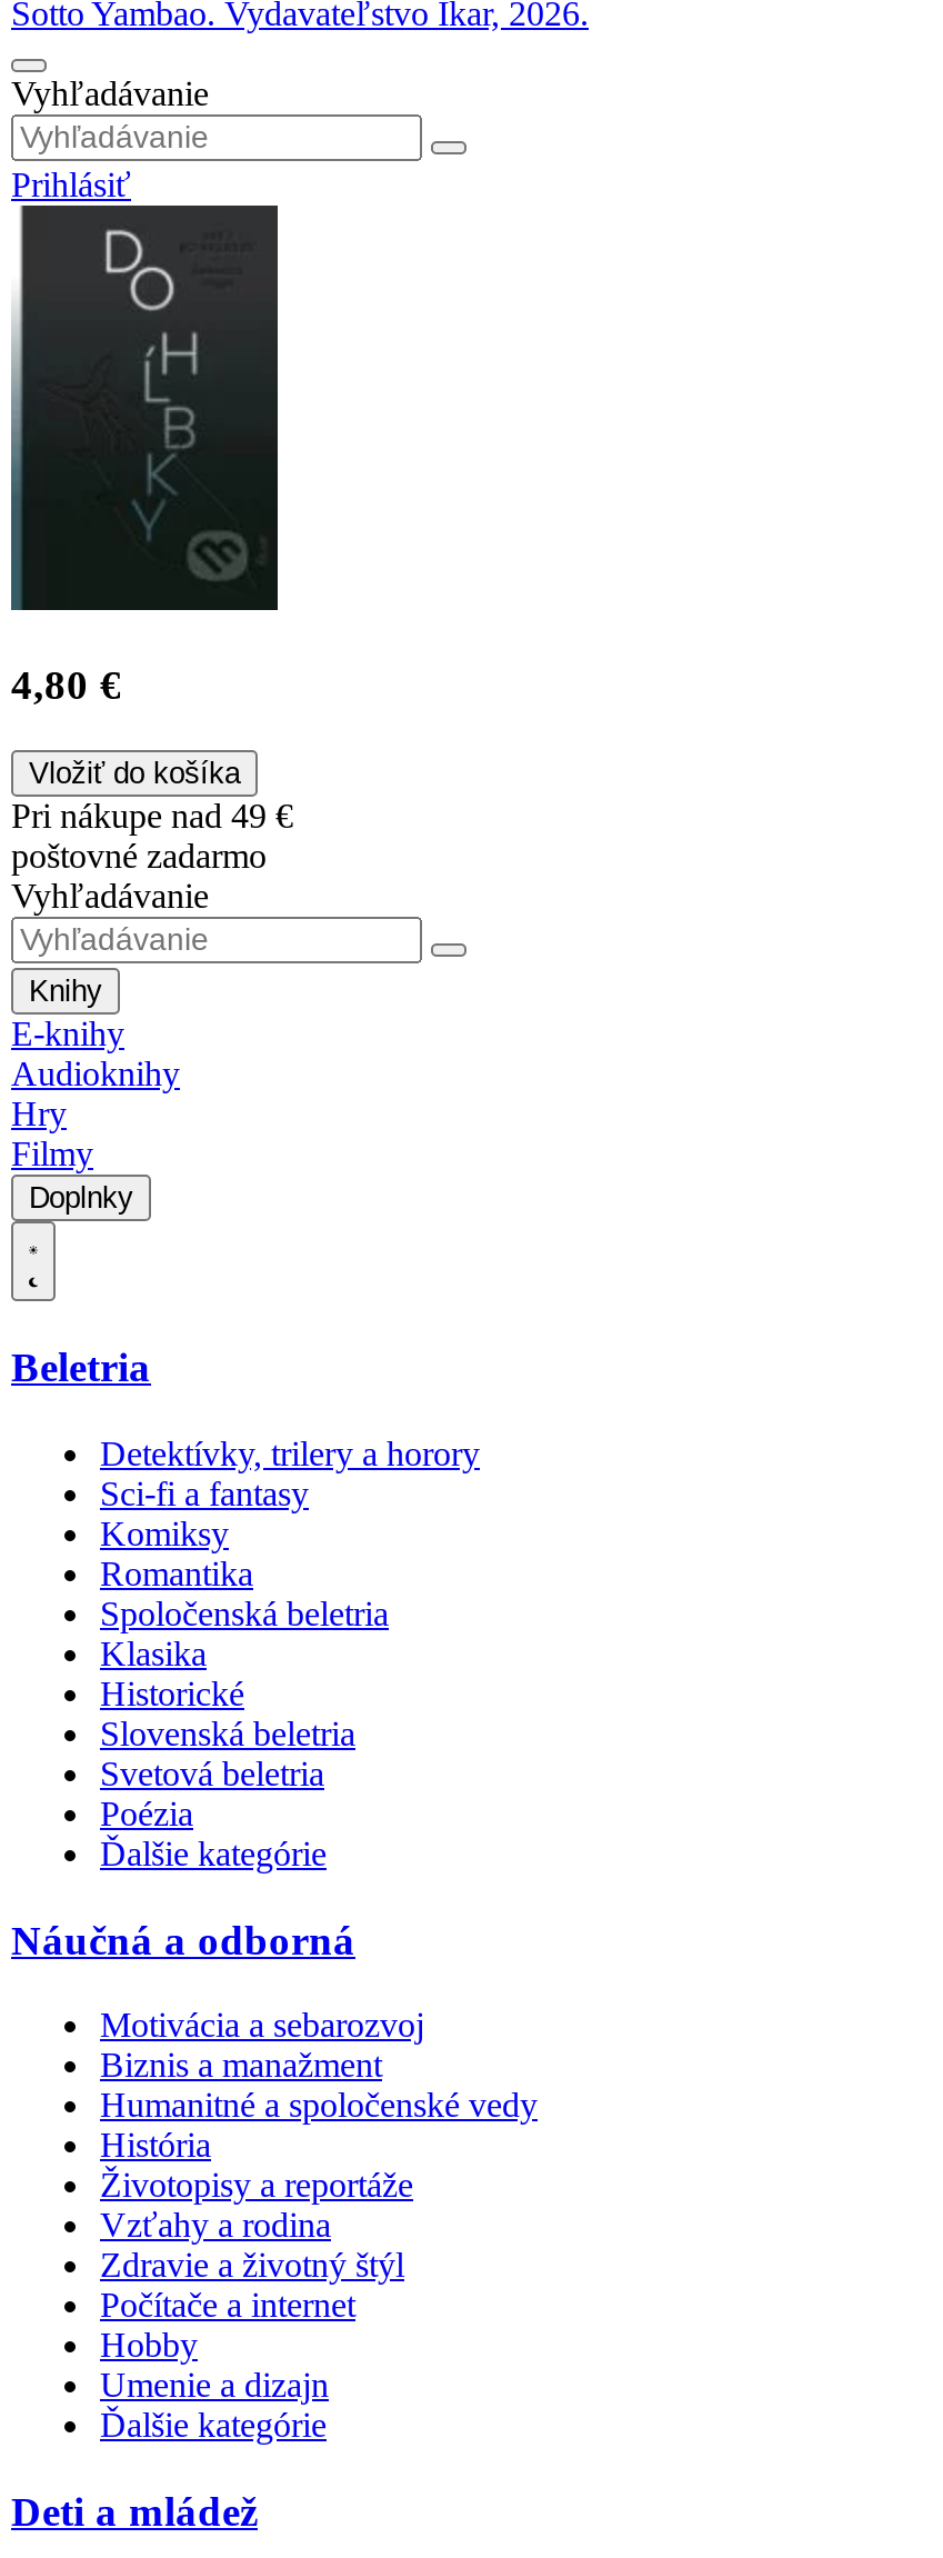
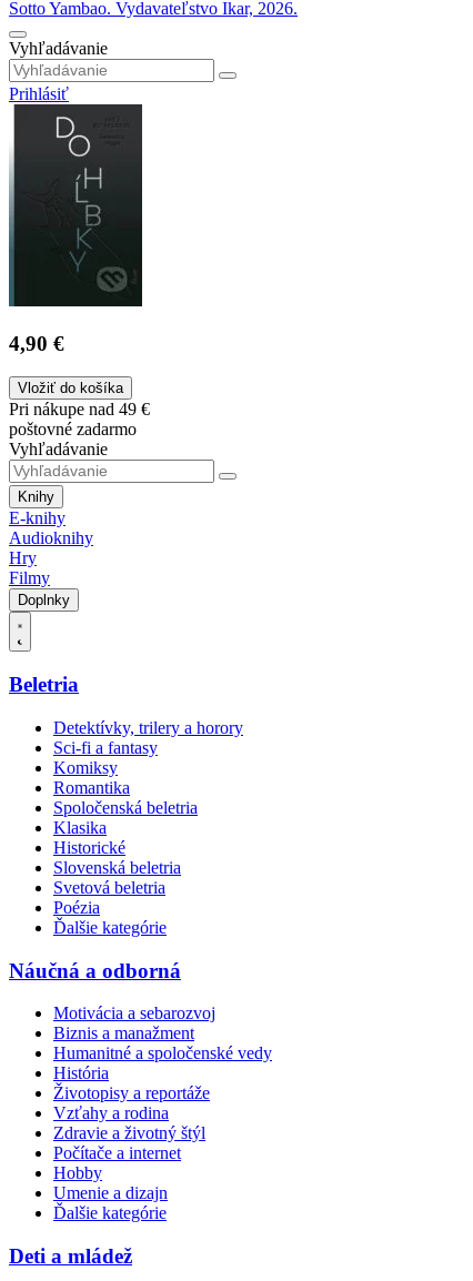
[11,661,122,707] 4,80 € -> [9,332,64,355] 4,90 €

